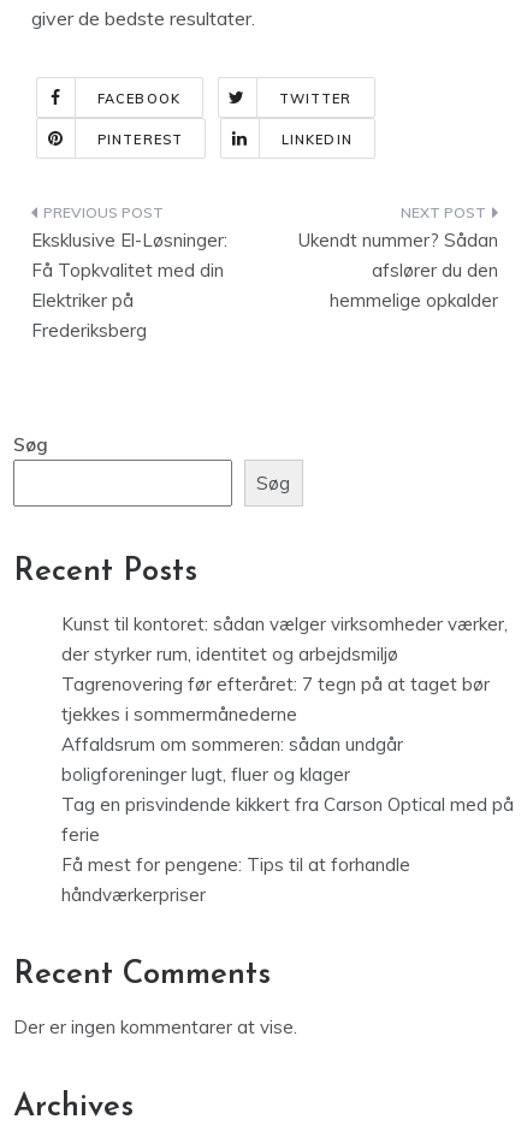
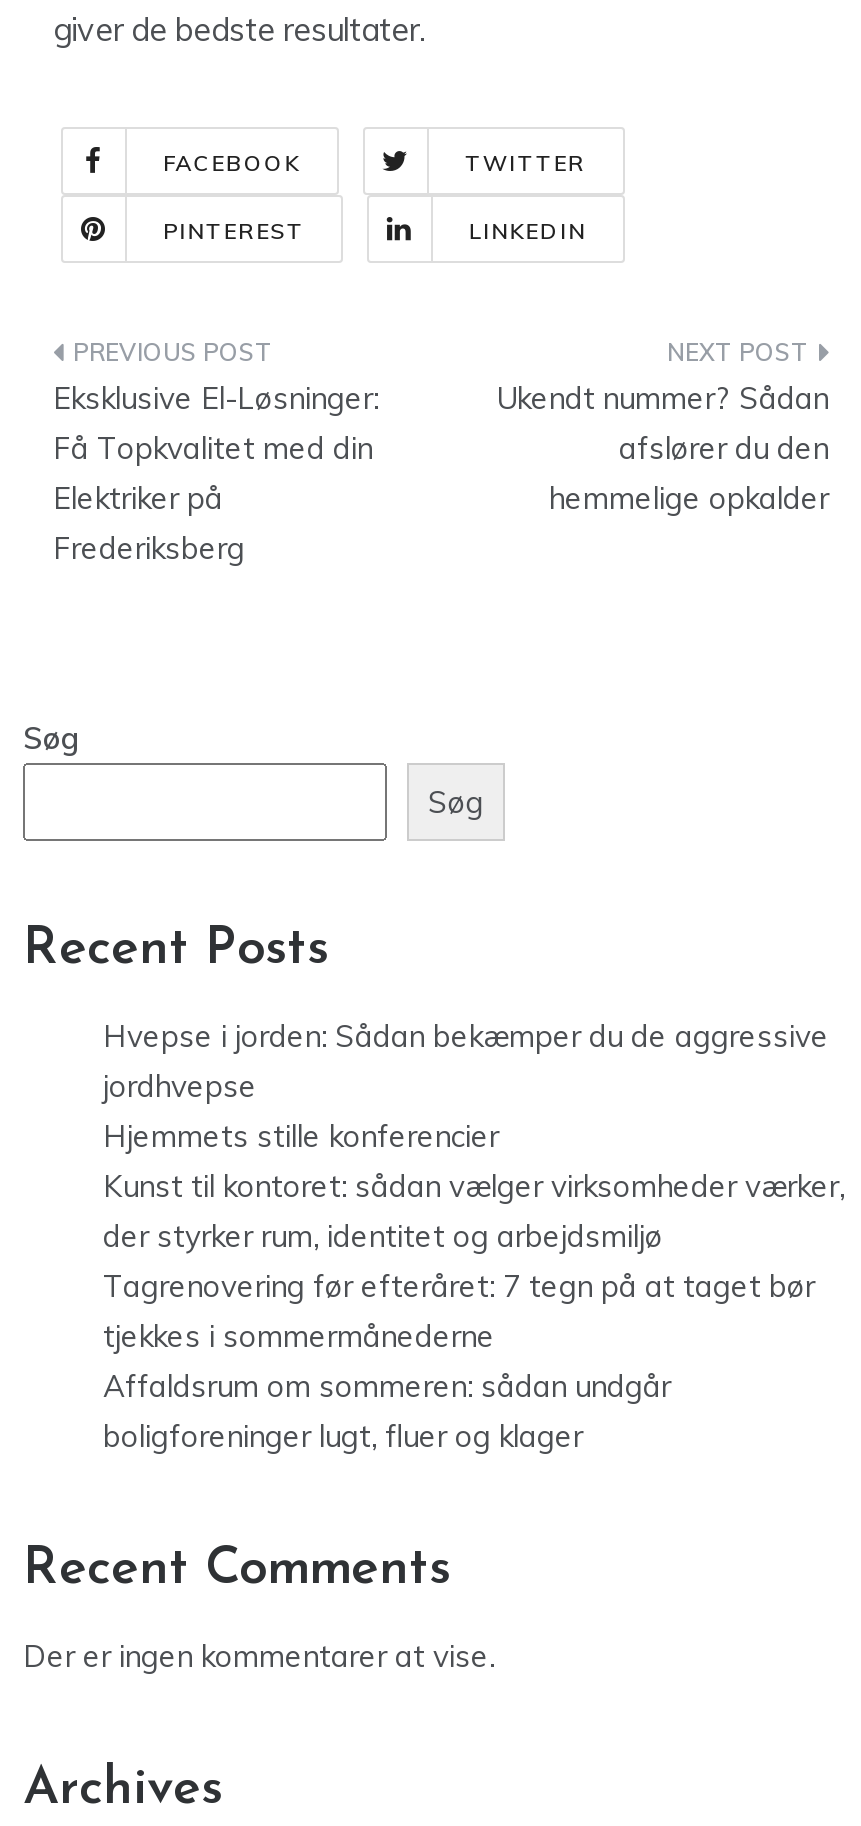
none -> [103,1016,829,1154] Hvepse i jorden: Sådan bekæmper du de aggressive | jordhvepse | Hjemmets stille konferencier
moved [61,612,508,785] -> [103,1166,845,1454]: Kunst til kontoret: sådan vælger virksomheder værker, | der styrker rum, identitet og arbejdsmiljø | Tagrenovering før efteråret: 7 tegn på at taget bør | tjekkes i sommermånederne | Affaldsrum om sommeren: sådan undgår | boligforeninger lugt, fluer og klager
[61,792,514,905] Tag en prisvindende kikkert fra Carson Optical med på | ferie | Få mest for pengene: Tips til at forhandle | håndværkerpriser -> none

